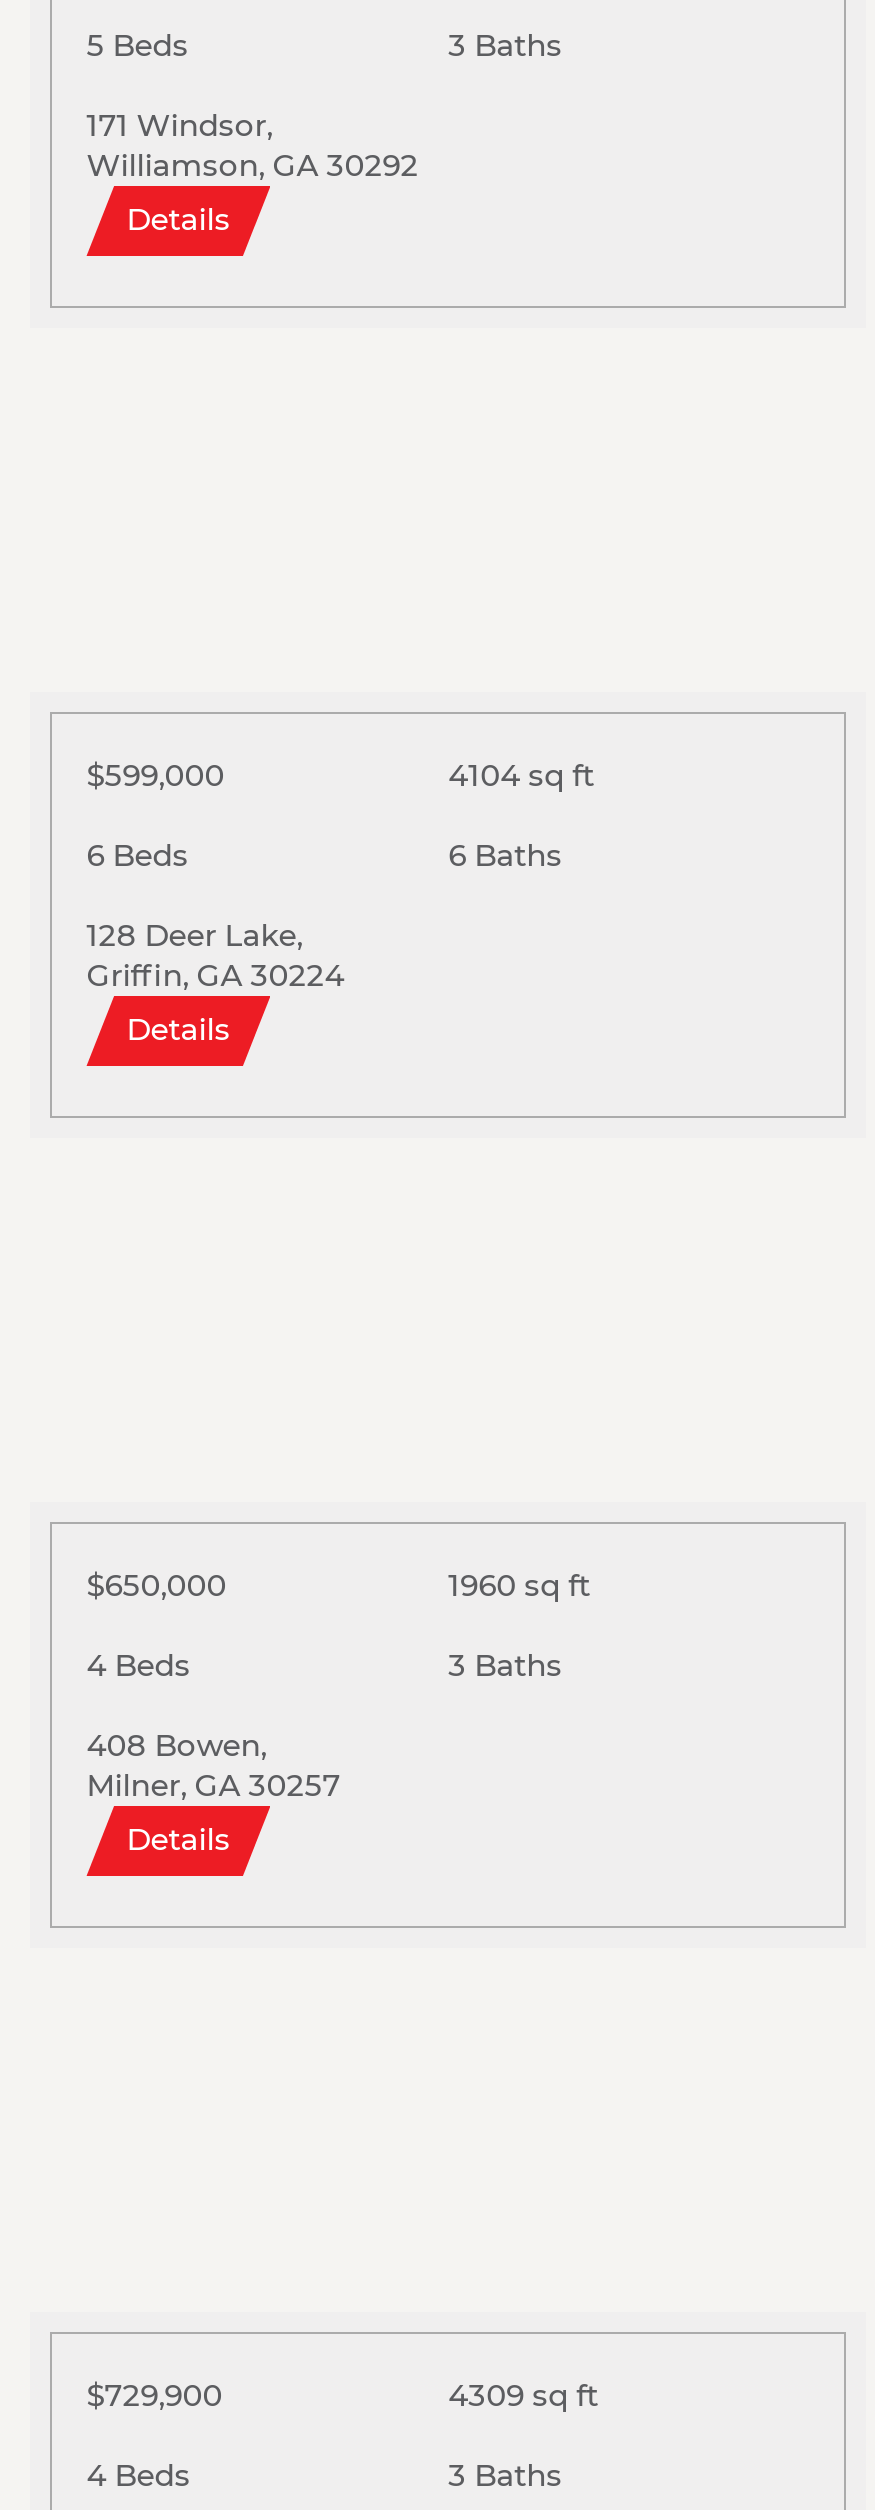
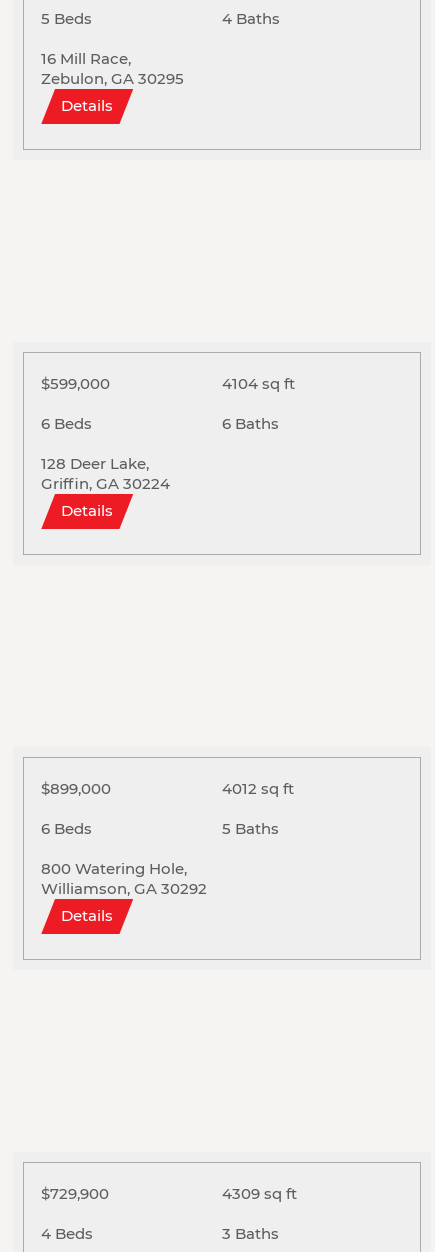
[448,26,562,64] 3 Baths -> [222,9,280,28] 4 Baths
[87,106,273,144] 171 Windsor, -> [41,49,184,88] 16 Mill Race, | Zebulon, GA 30295
moved [87,146,419,184] -> [41,879,207,898]: Williamson, GA 30292
[87,1566,590,1604] $650,000 | 1960 sq ft -> [41,779,294,798] $899,000 | 4012 sq ft
[87,1646,562,1684] 4 Beds | 3 Baths -> [41,819,279,838] 6 Beds | 5 Baths
[87,1726,341,1804] 408 Bowen, | Milner, GA 30257 -> [41,859,187,878] 800 Watering Hole,

